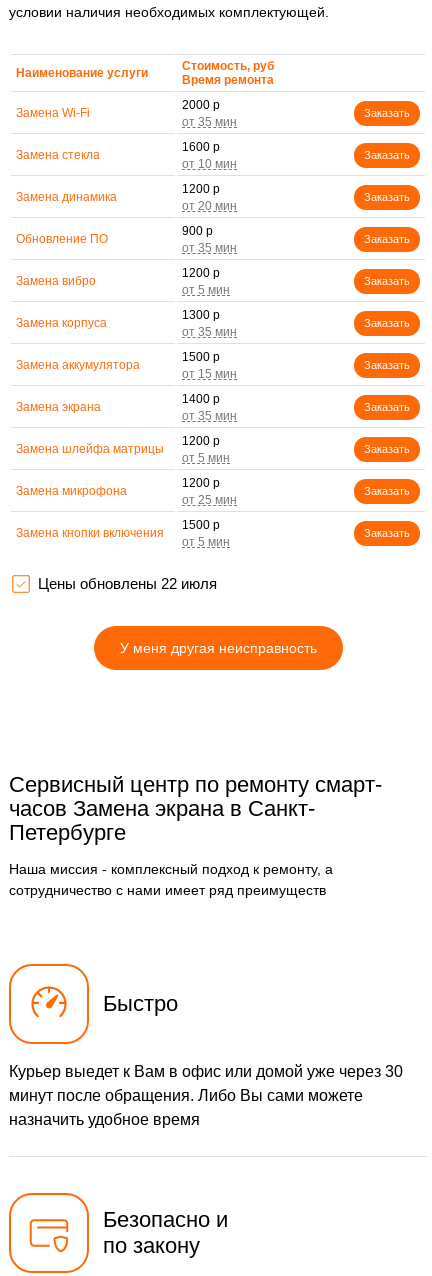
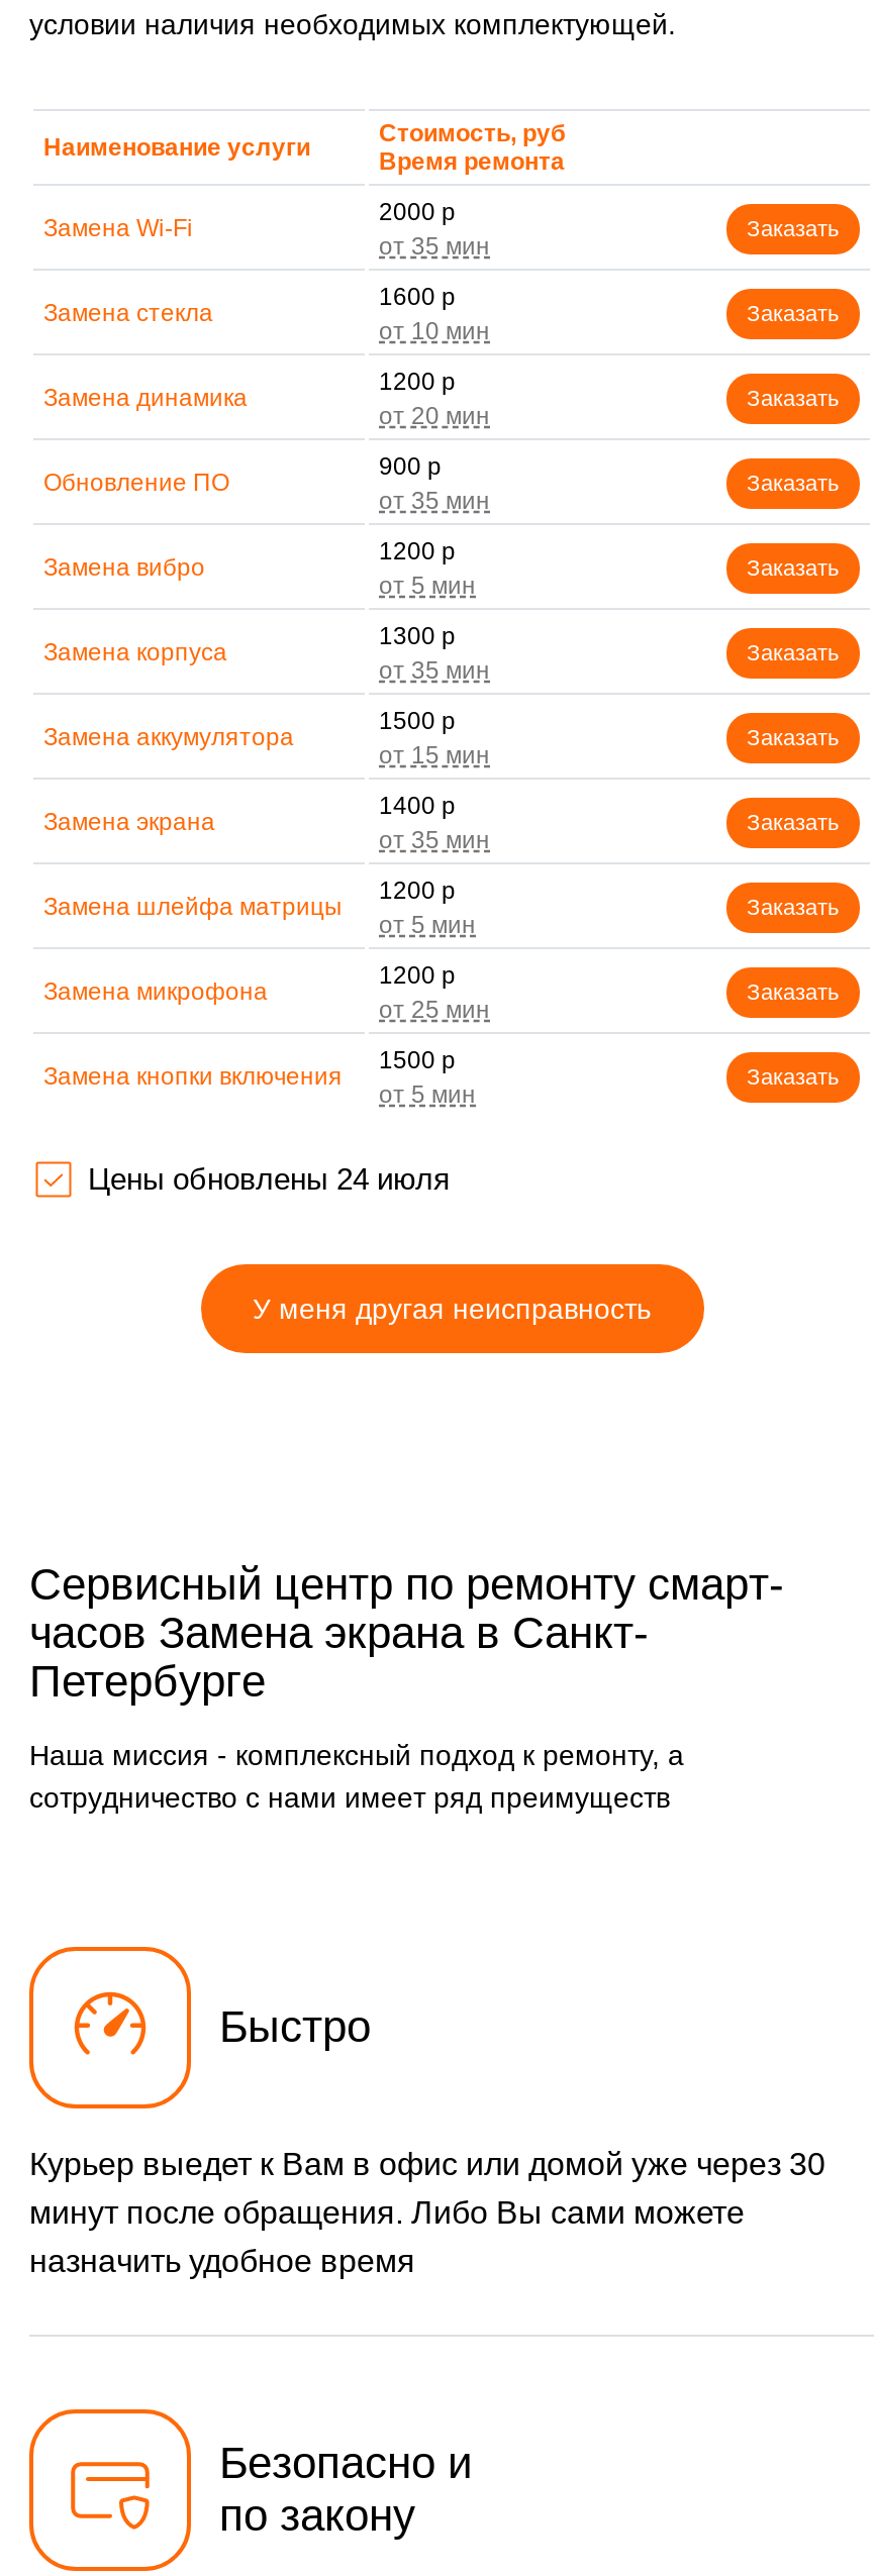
[38,575,217,592] Цены обновлены 22 июля -> [88,1162,450,1196] Цены обновлены 24 июля

